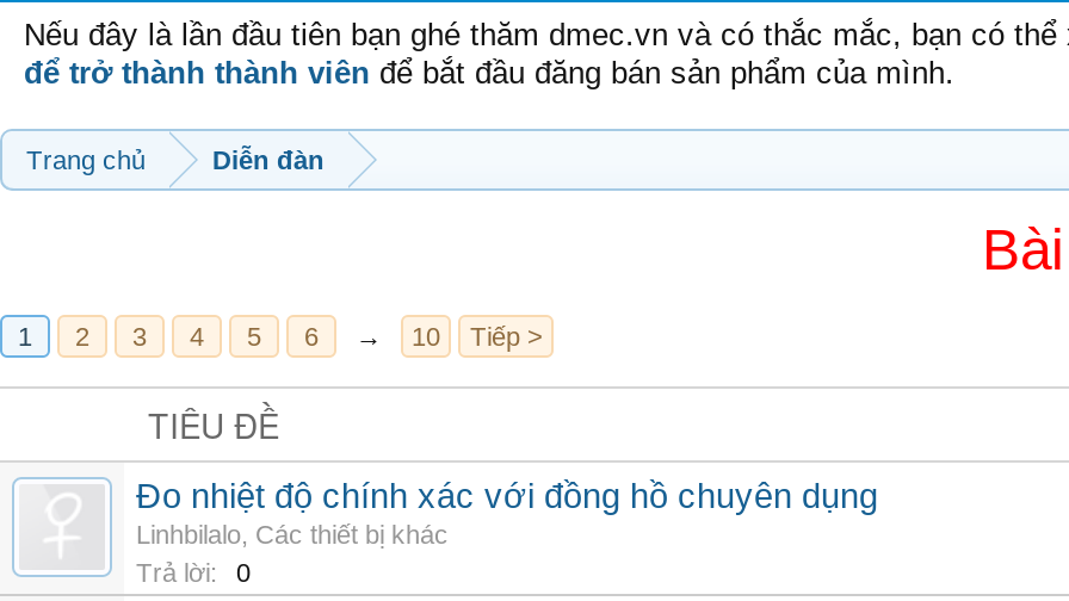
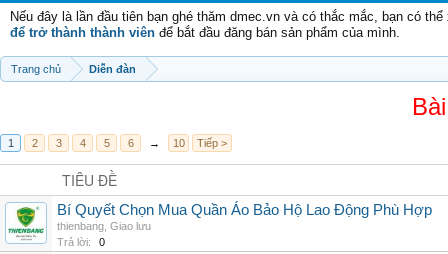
none -> [8,207,43,239] [image]
[136,477,878,549] Đo nhiệt độ chính xác với đồng hồ chuyên dụng | Linhbilalo, Các thiết bị khác -> [57,202,432,232] Bí Quyết Chọn Mua Quần Áo Bảo Hộ Lao Động Phù Hợp | thienbang, Giao lưu

